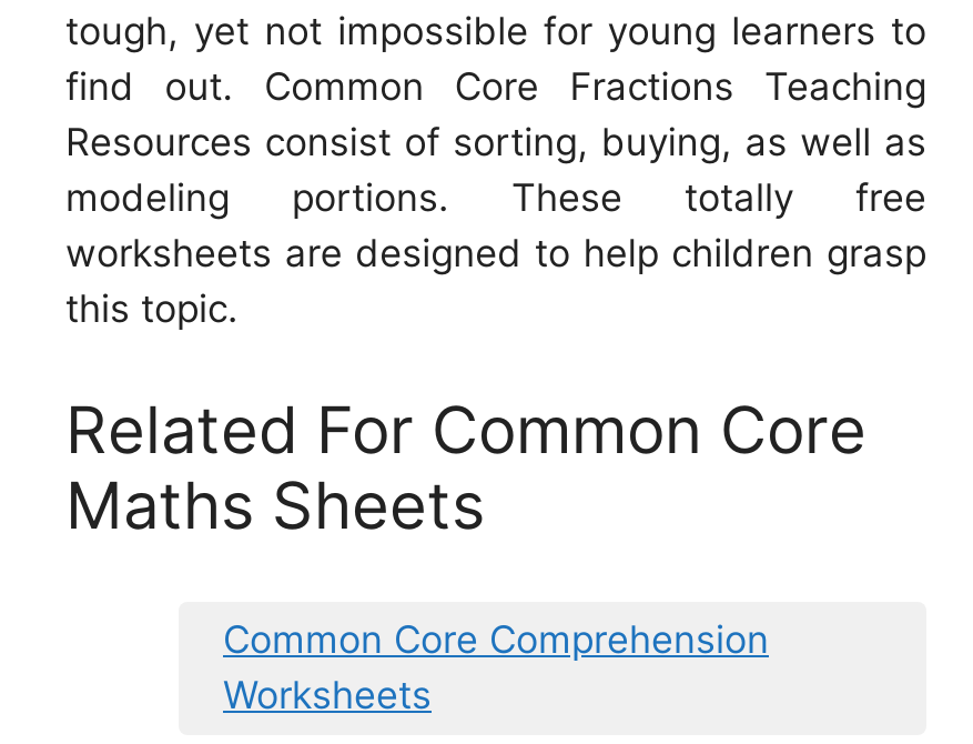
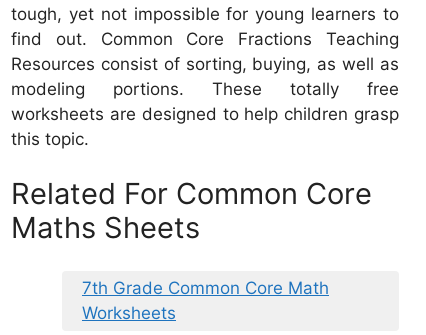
[223,617,769,661] Common Core Comprehension -> [82,278,329,298] 7th Grade Common Core Math

